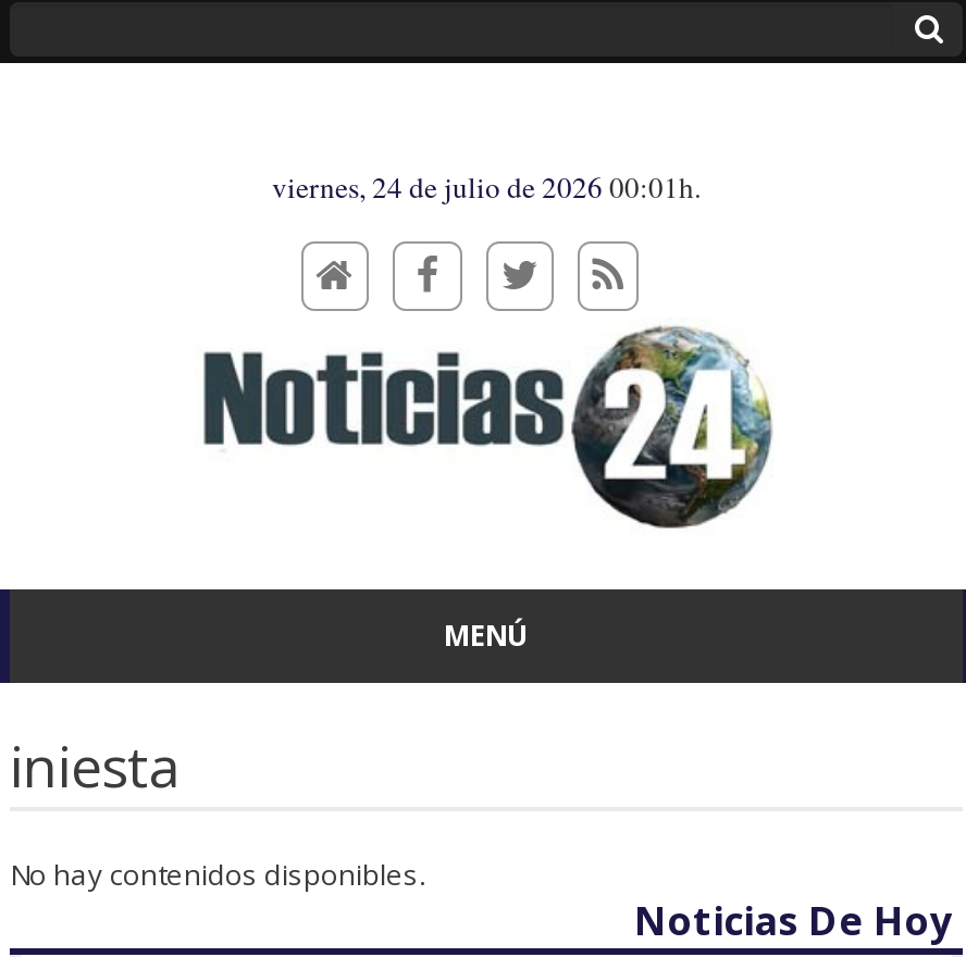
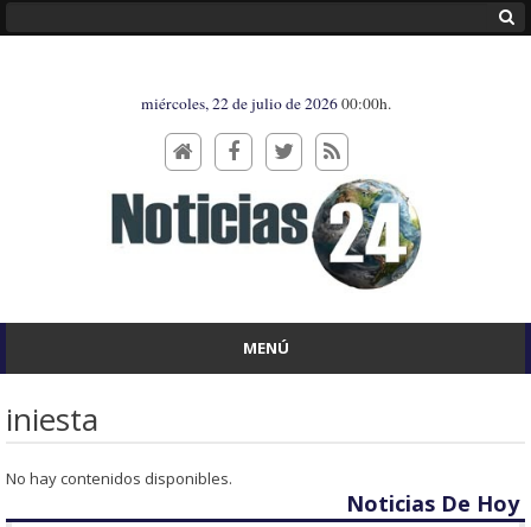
[272,167,701,207] viernes, 24 de julio de 2026 00:01h. -> [140,93,391,114] miércoles, 22 de julio de 2026 00:00h.

